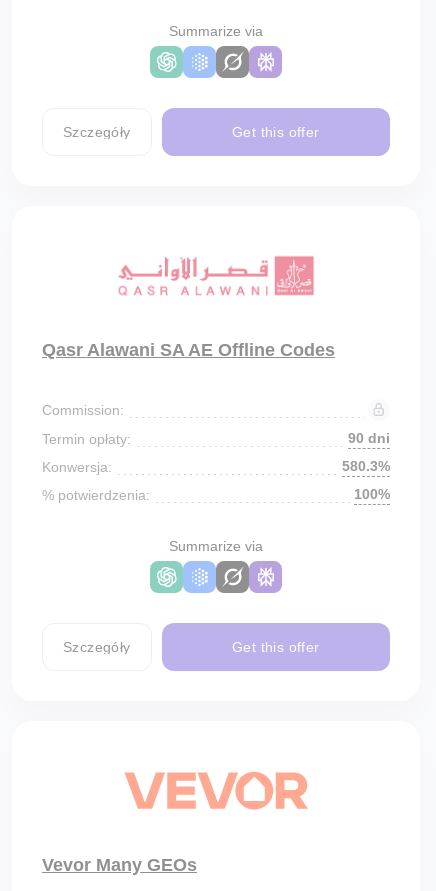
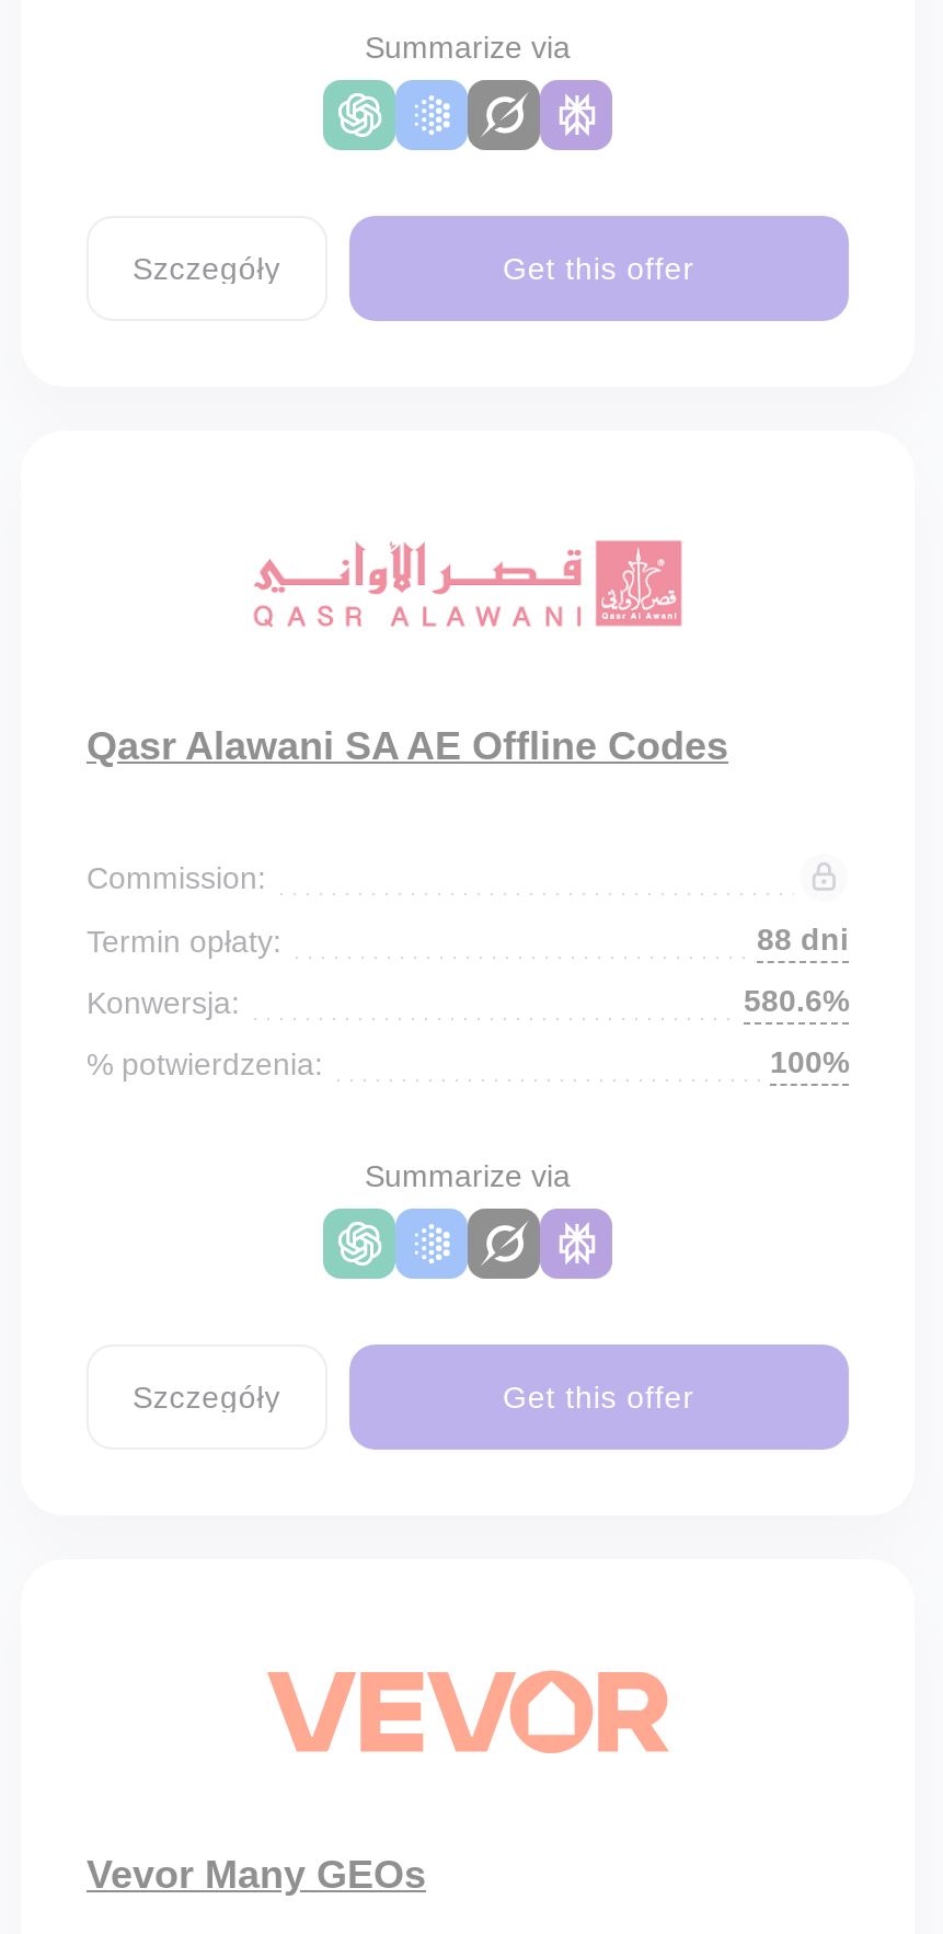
[348,430,390,446] 90 dni -> [757,922,849,957] 88 dni
[342,458,390,474] 580.3% -> [744,983,849,1018] 580.6%

